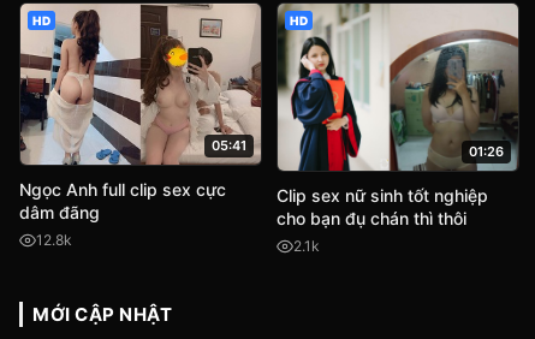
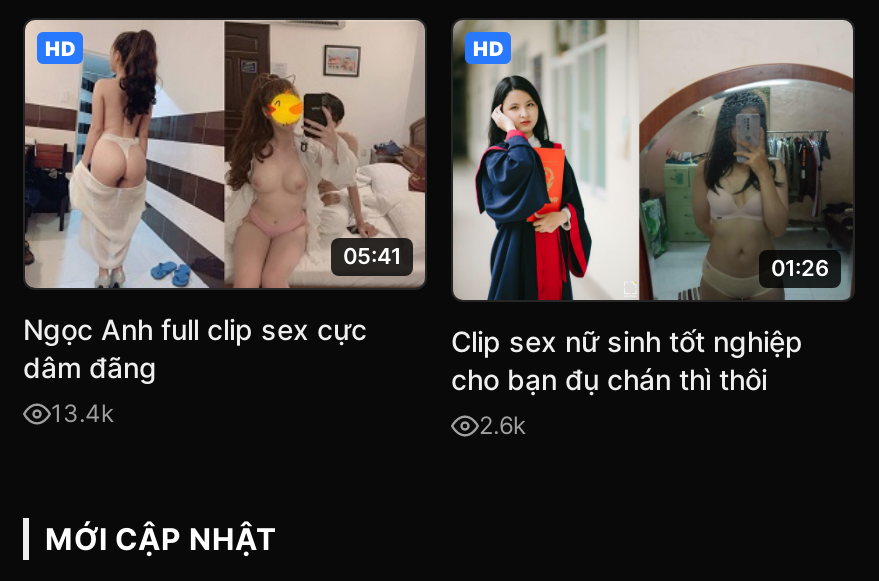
[36,231,72,249] 12.8k -> [51,399,115,429] 13.4k
[293,237,320,255] 2.1k -> [479,409,527,439] 2.6k

